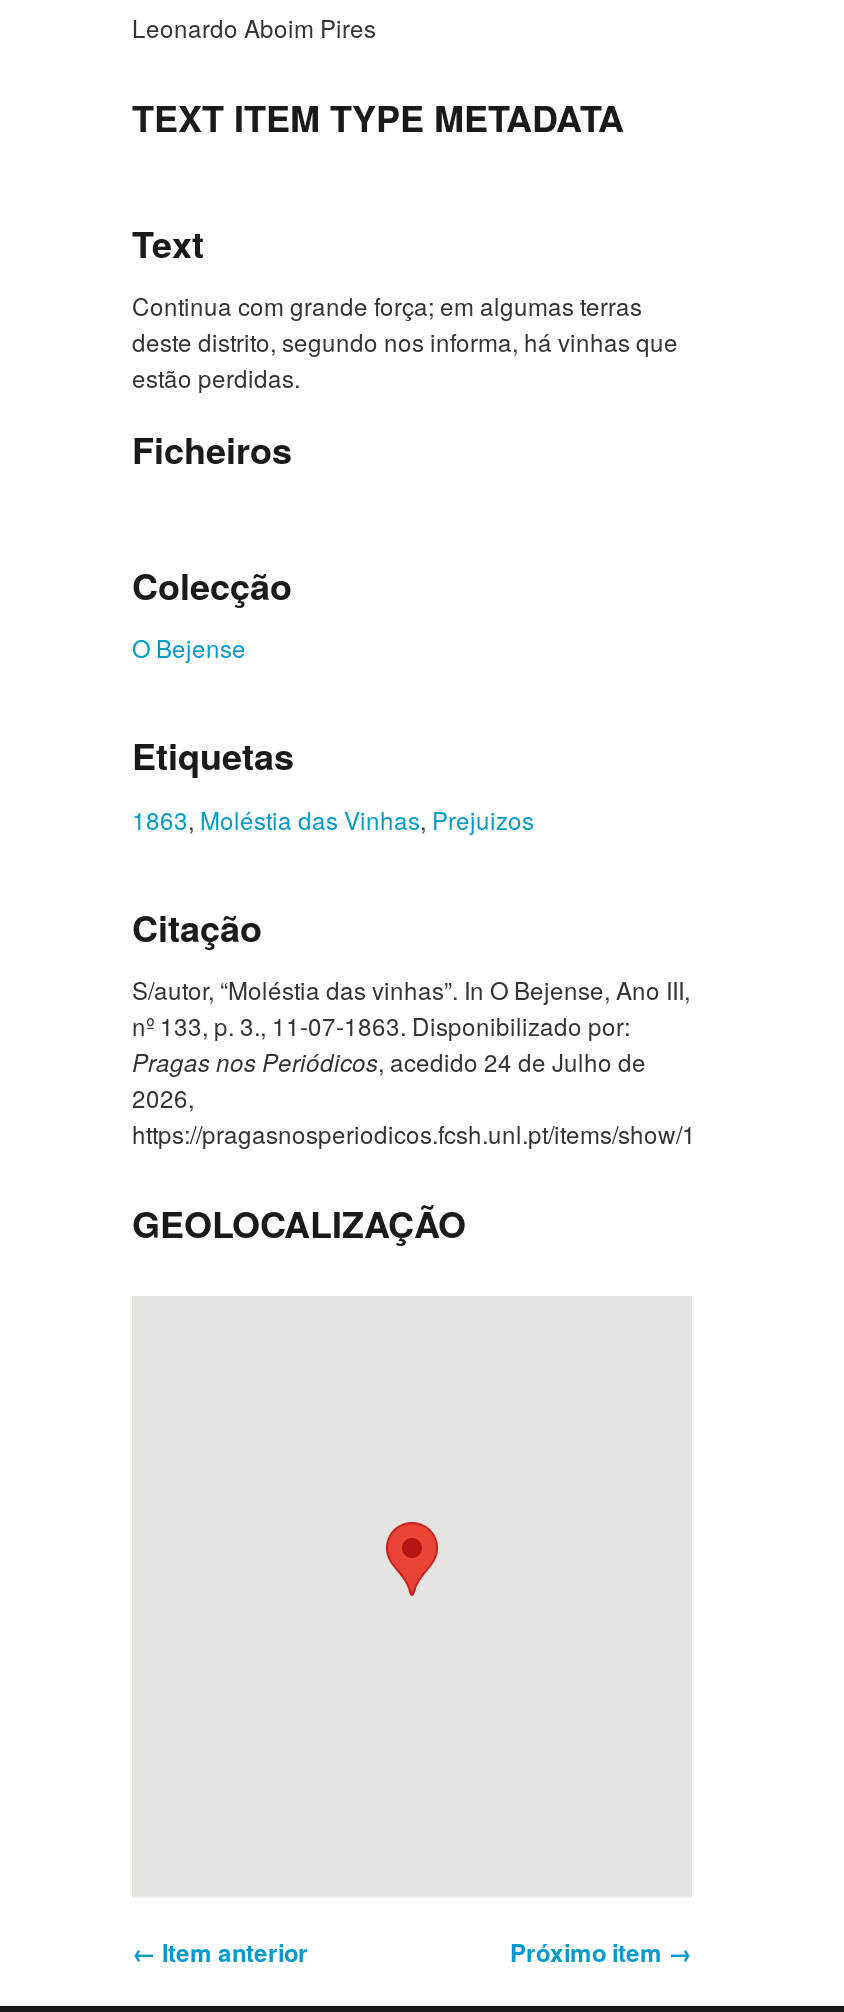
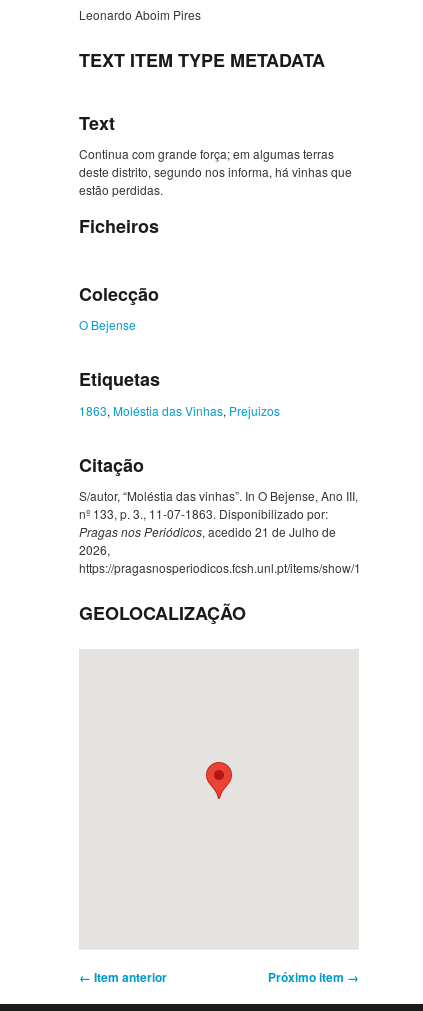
[132,1044,646,1078] Pragas nos Periódicos, acedido 24 de Julho de -> [79,523,336,540] Pragas nos Periódicos, acedido 21 de Julho de

